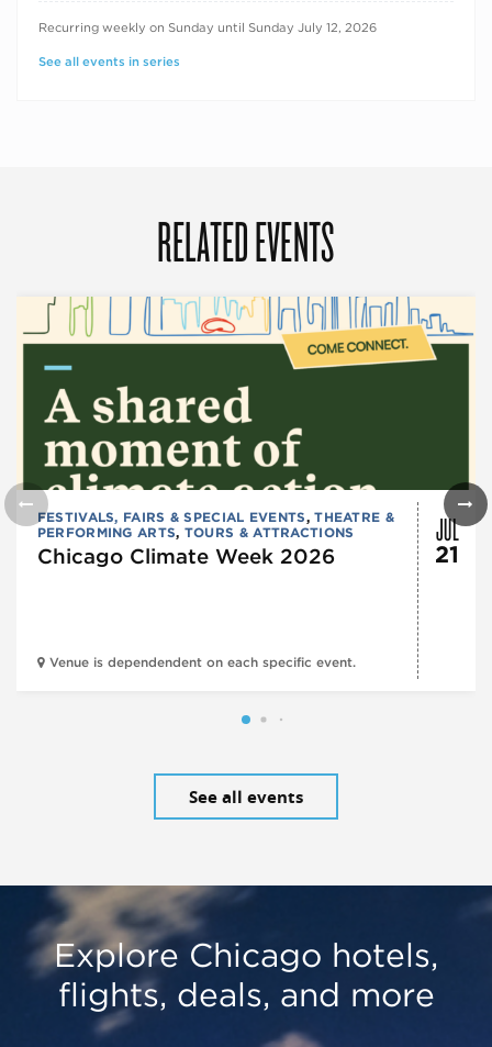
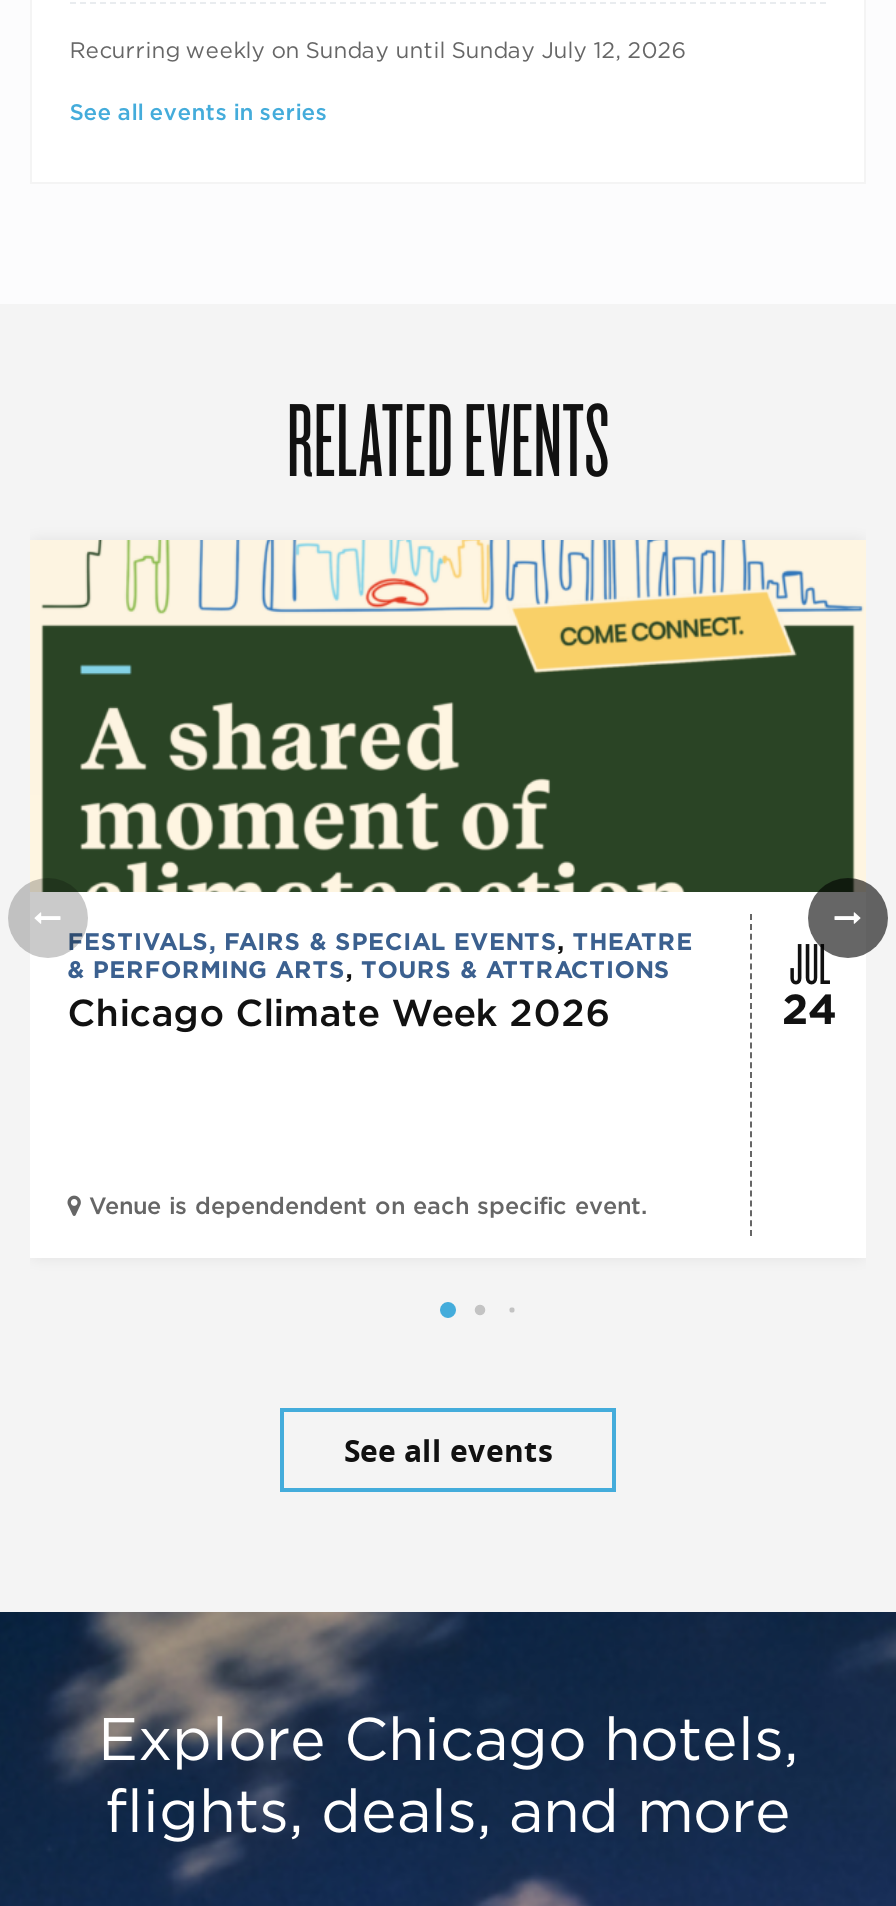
[435,540,459,567] 21 -> [782,983,836,1033] 24

